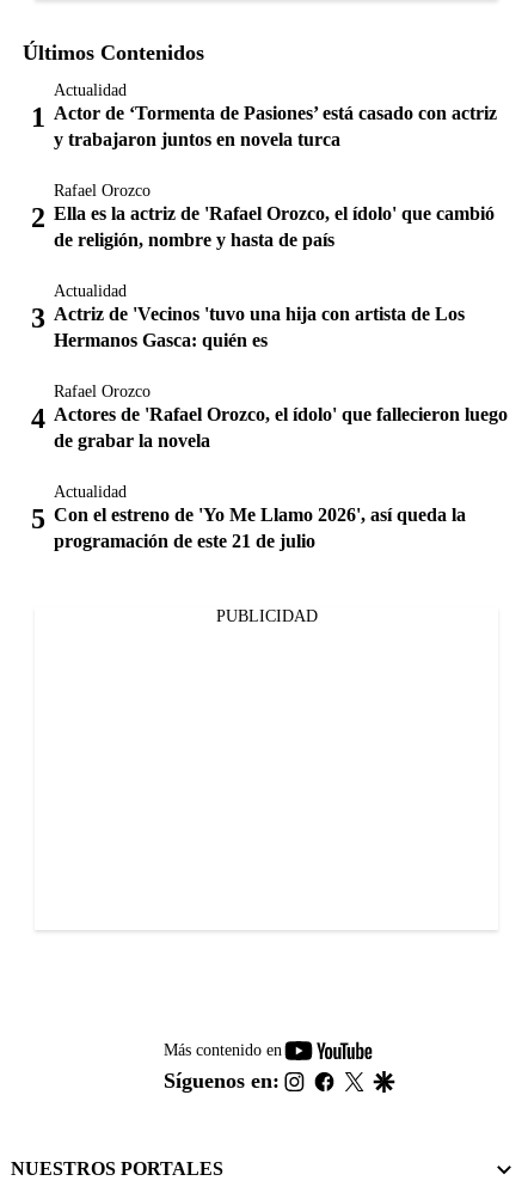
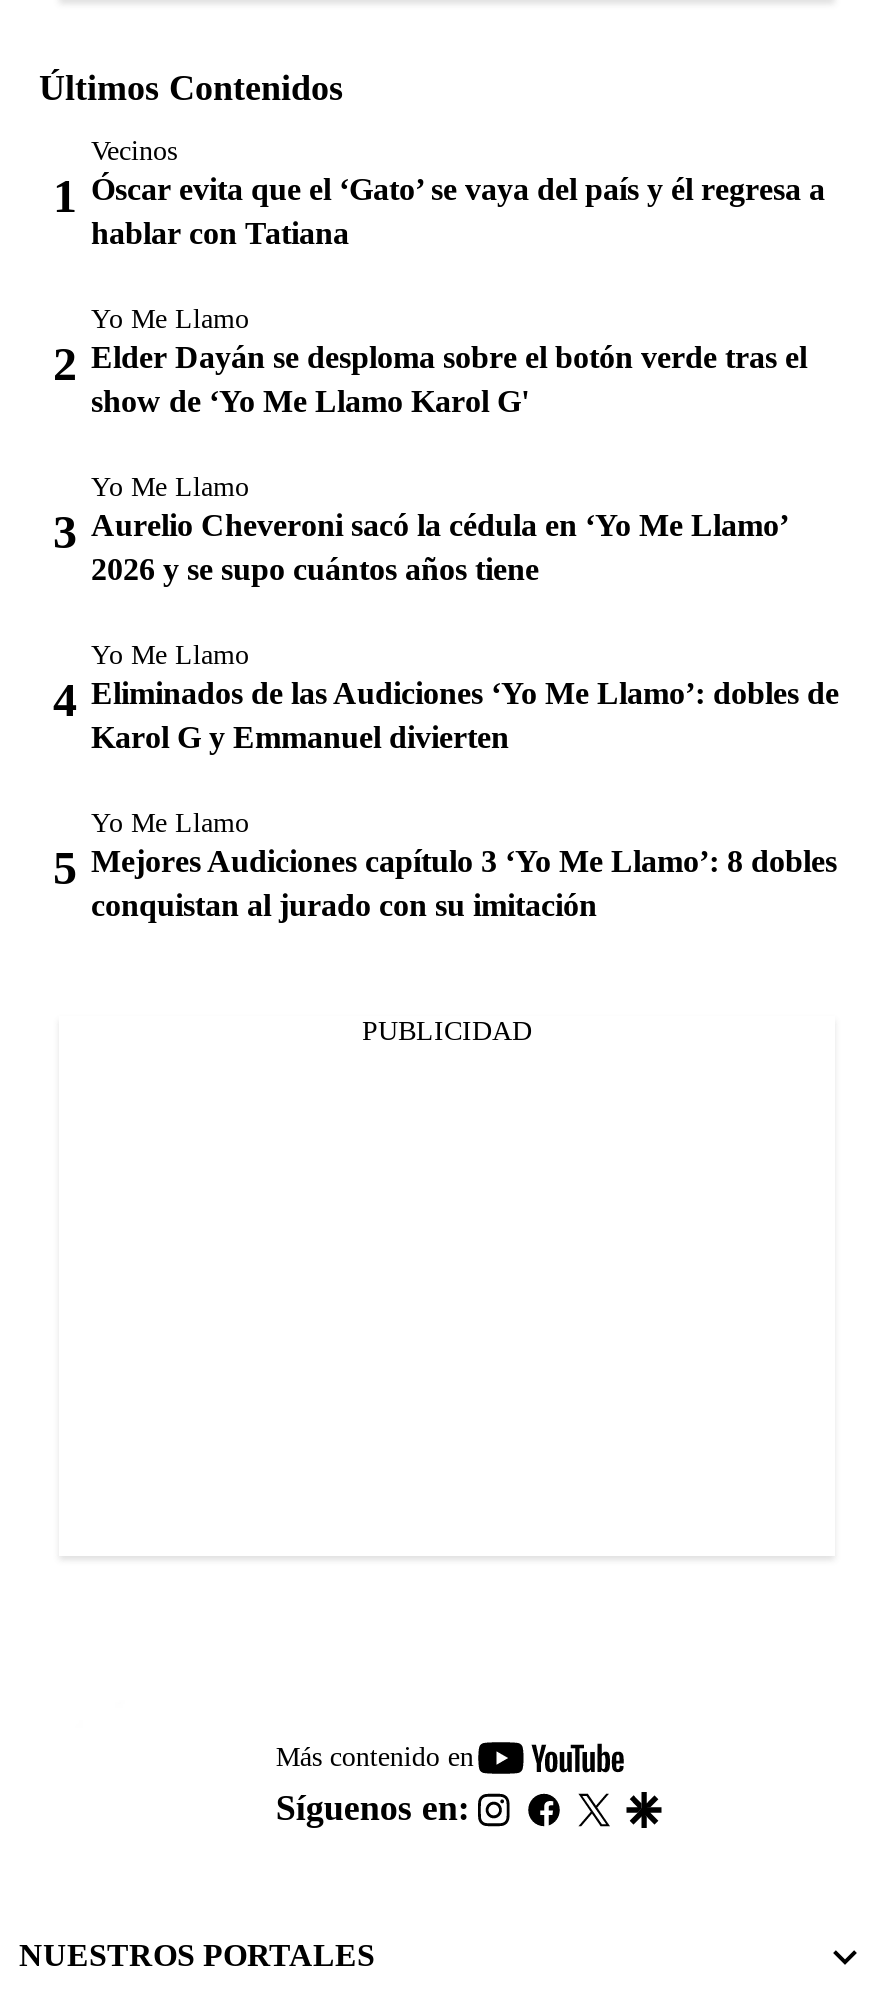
[54,81,497,149] Actualidad | Actor de ‘Tormenta de Pasiones’ está casado con actriz | y trabajaron juntos en novela turca -> [91,136,825,250] Vecinos | Óscar evita que el ‘Gato’ se vaya del país y él regresa a | hablar con Tatiana
[54,182,495,250] Rafael Orozco | Ella es la actriz de 'Rafael Orozco, el ídolo' que cambió | de religión, nombre y hasta de país -> [91,304,807,418] Yo Me Llamo | Elder Dayán se desploma sobre el botón verde tras el | show de ‘Yo Me Llamo Karol G'
[54,282,465,350] Actualidad | Actriz de 'Vecinos 'tuvo una hija con artista de Los | Hermanos Gasca: quién es -> [91,472,787,586] Yo Me Llamo | Aurelio Cheveroni sacó la cédula en ‘Yo Me Llamo’ | 2026 y se supo cuántos años tiene
[54,383,508,451] Rafael Orozco | Actores de 'Rafael Orozco, el ídolo' que fallecieron luego | de grabar la novela -> [91,640,839,754] Yo Me Llamo | Eliminados de las Audiciones ‘Yo Me Llamo’: dobles de | Karol G y Emmanuel divierten
[54,483,466,551] Actualidad | Con el estreno de 'Yo Me Llamo 2026', así queda la | programación de este 21 de julio -> [91,808,837,922] Yo Me Llamo | Mejores Audiciones capítulo 3 ‘Yo Me Llamo’: 8 dobles | conquistan al jurado con su imitación

